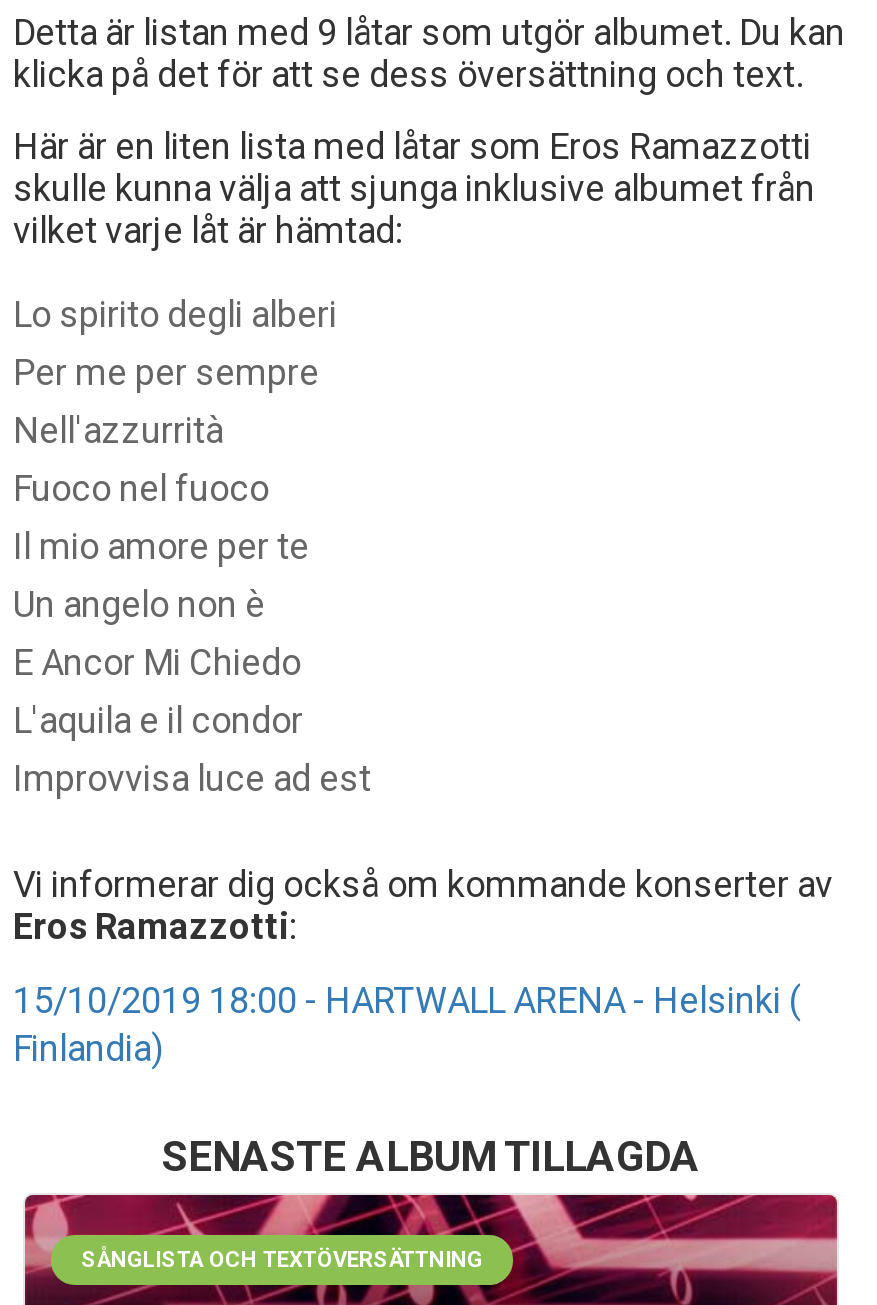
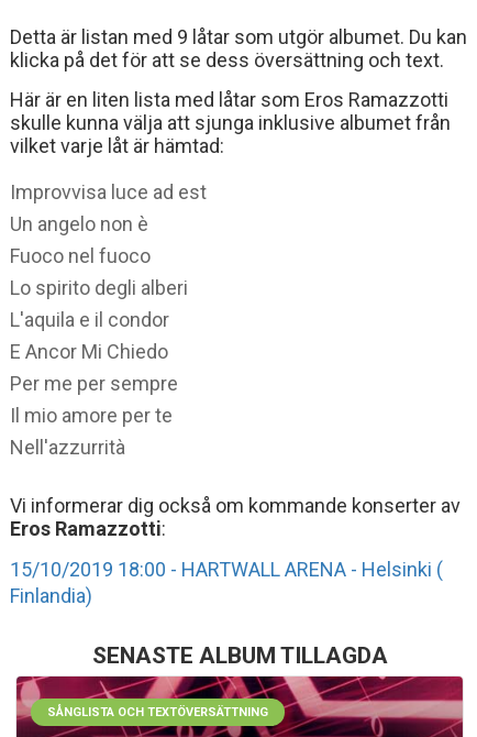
moved [13,293,337,741] -> [10,212,188,459]: Un angelo non è | Fuoco nel fuoco | Lo spirito degli alberi | L'aquila e il condor | E Ancor Mi Chiedo | Per me per sempre | Il mio amore per te | Nell'azzurrità
moved [13,757,371,799] -> [10,180,207,204]: Improvvisa luce ad est

